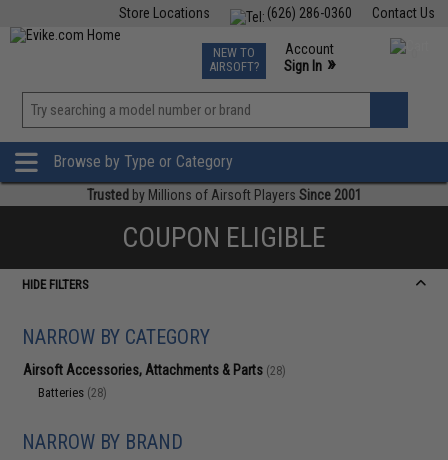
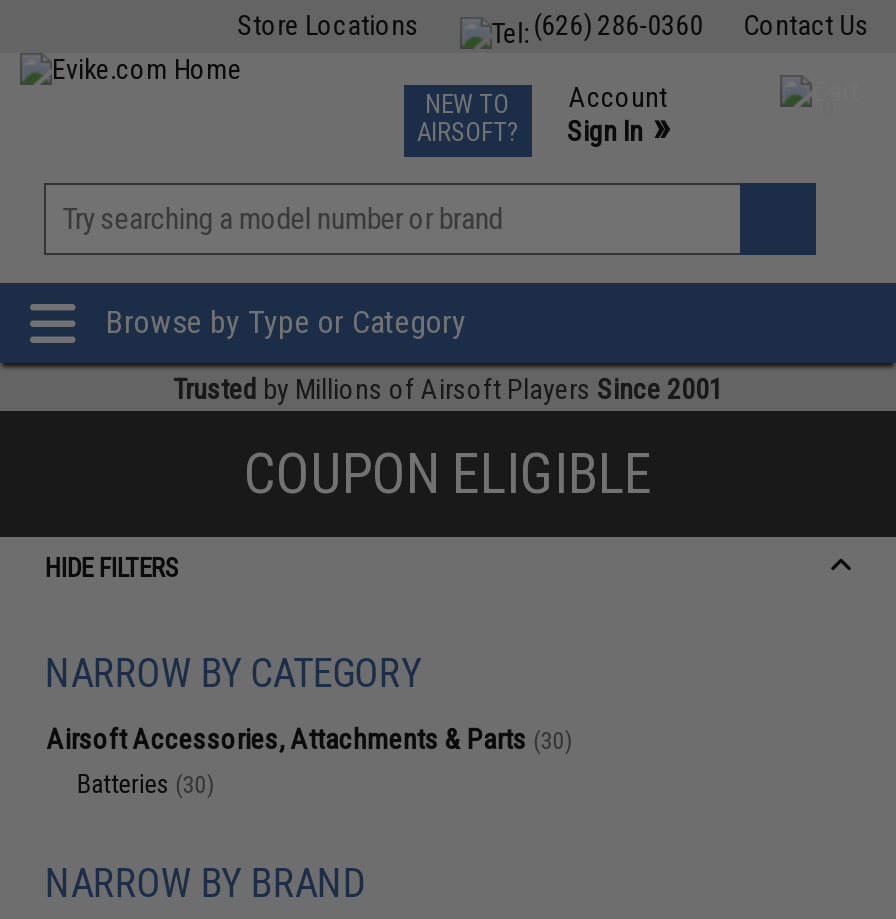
[23,362,286,378] Airsoft Accessories, Attachments & Parts (28) -> [47,723,573,755] Airsoft Accessories, Attachments & Parts (30)
[38,385,107,400] Batteries (28) -> [77,769,215,799] Batteries (30)

